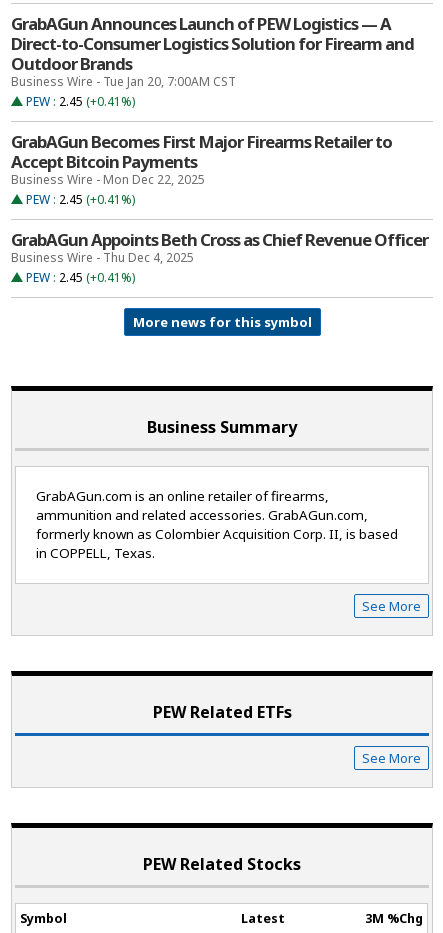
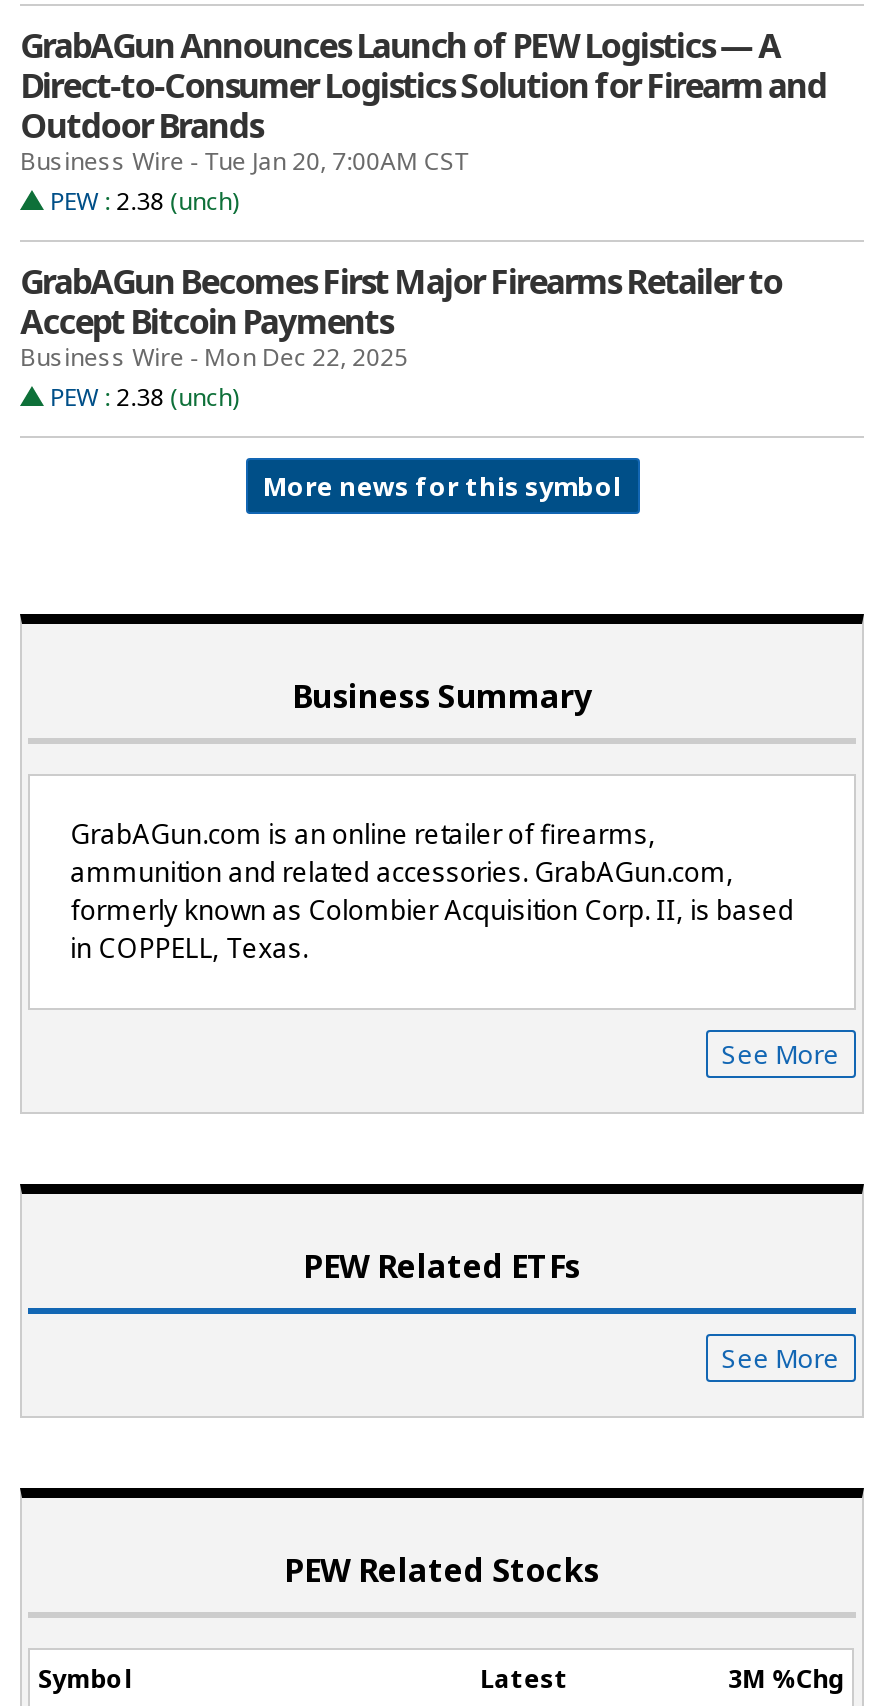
[26,93,135,110] PEW : 2.45 (+0.41%) -> [50,184,238,218] PEW : 2.38 (unch)
[11,191,428,286] PEW : 2.45 (+0.41%) | GrabAGun Appoints Beth Cross as Chief Revenue Officer | Business Wire - Thu Dec 4, 2025 | PEW : 2.45 (+0.41%) -> [50,380,238,414] PEW : 2.38 (unch)

